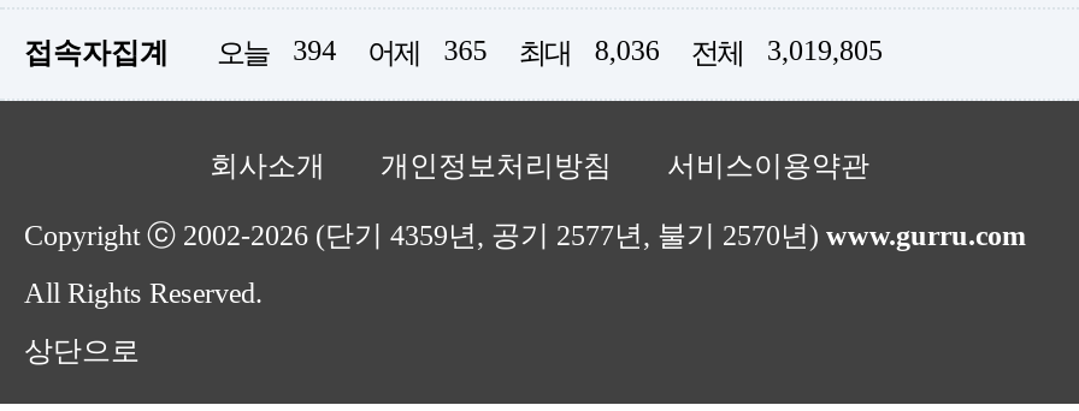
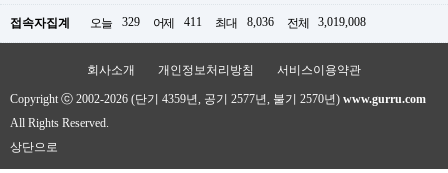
[293,34,336,68] 394 -> [122,15,140,29] 329
[444,34,487,68] 365 -> [184,15,202,29] 411
[767,34,882,68] 3,019,805 -> [318,15,366,29] 3,019,008

